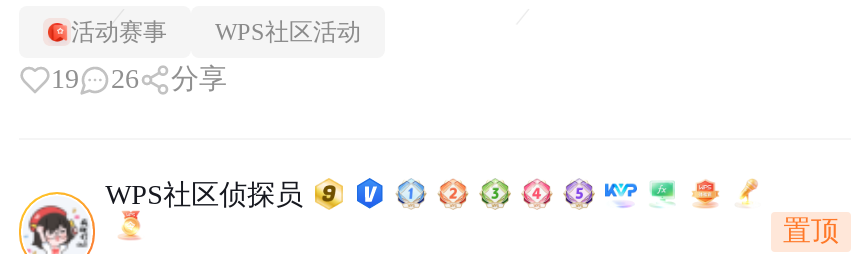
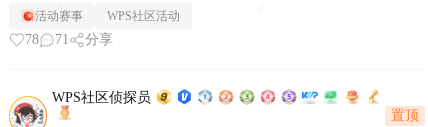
[51,65,79,95] 19 -> [25,32,39,47] 78
[111,65,139,95] 26 -> [55,32,69,47] 71

